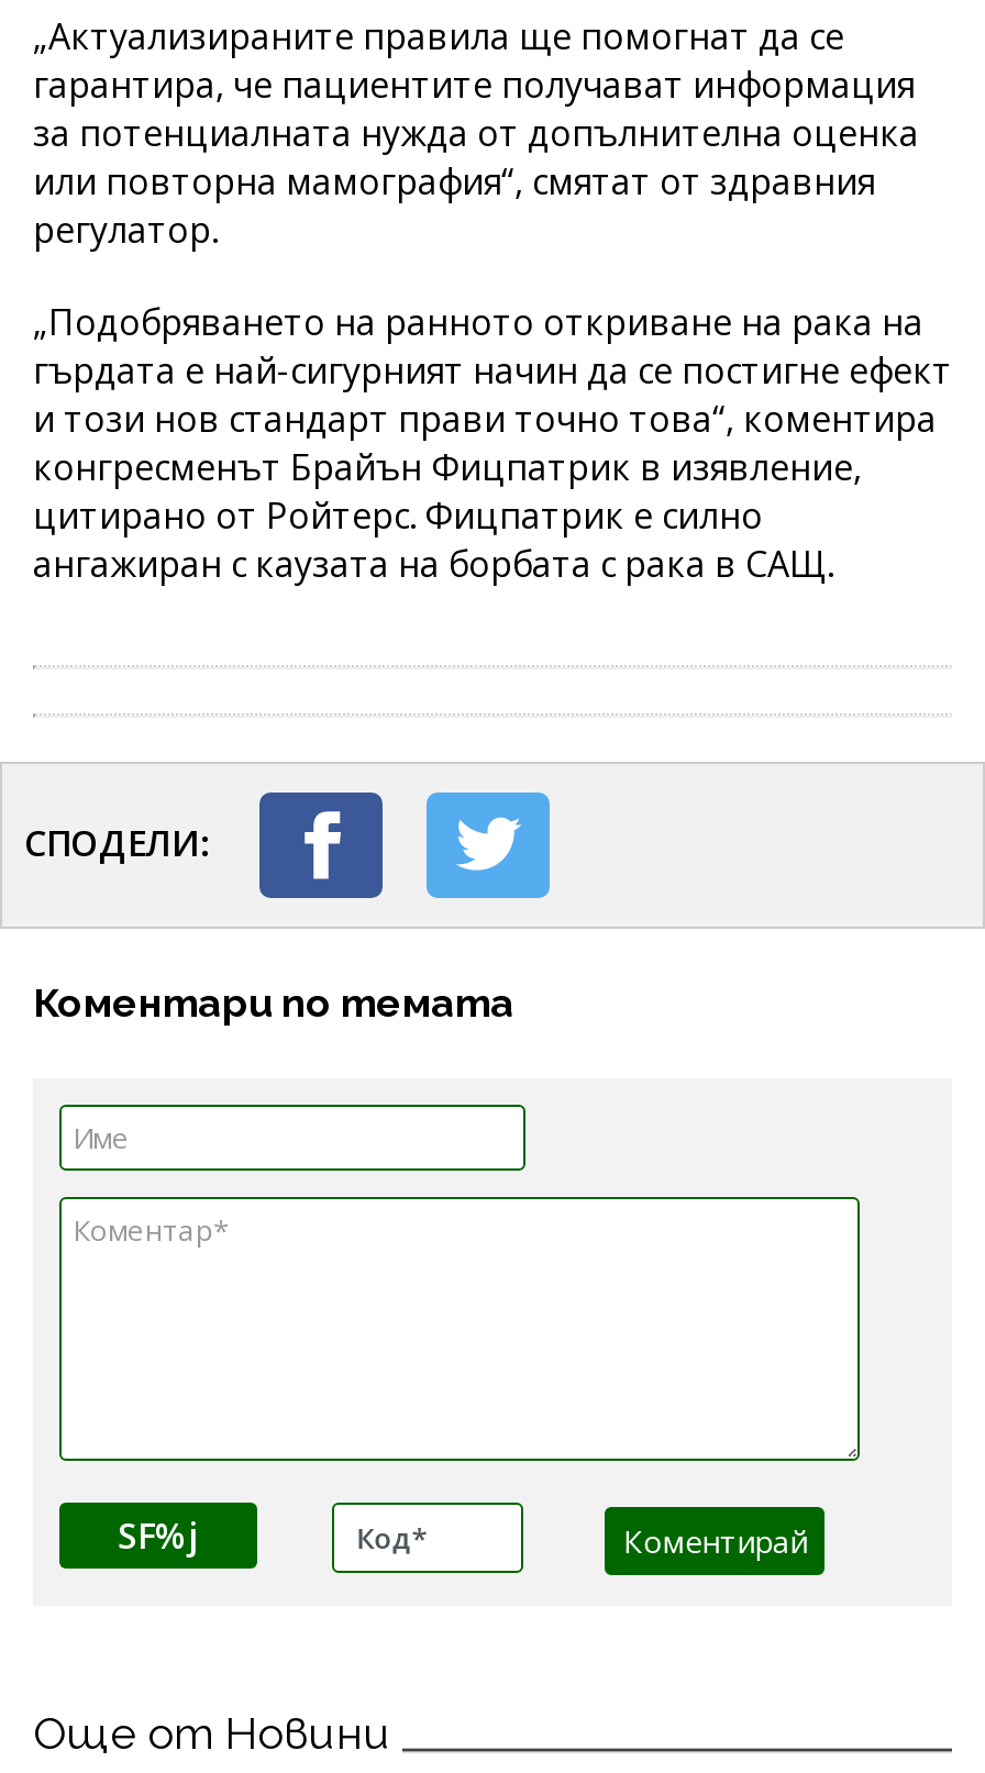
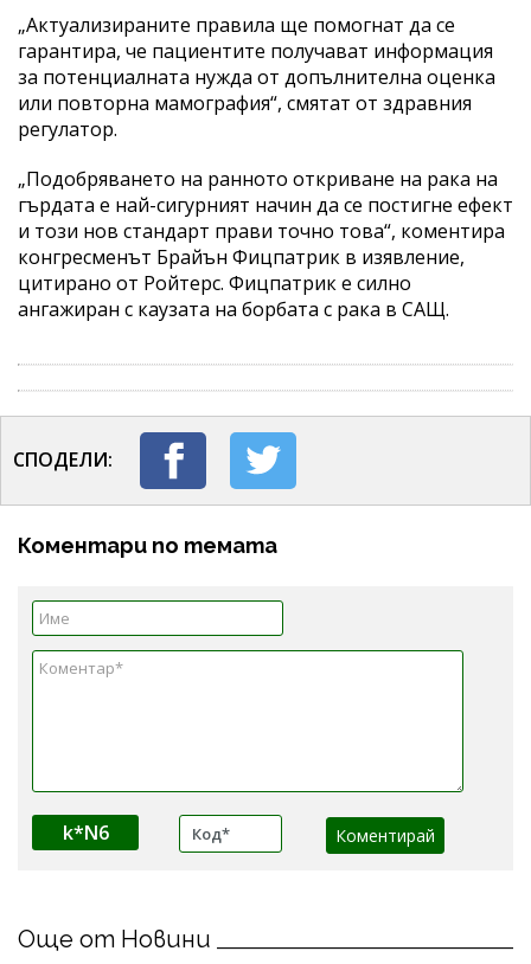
[118,1511,199,1559] SF%j -> [62,819,108,845] k*N6

